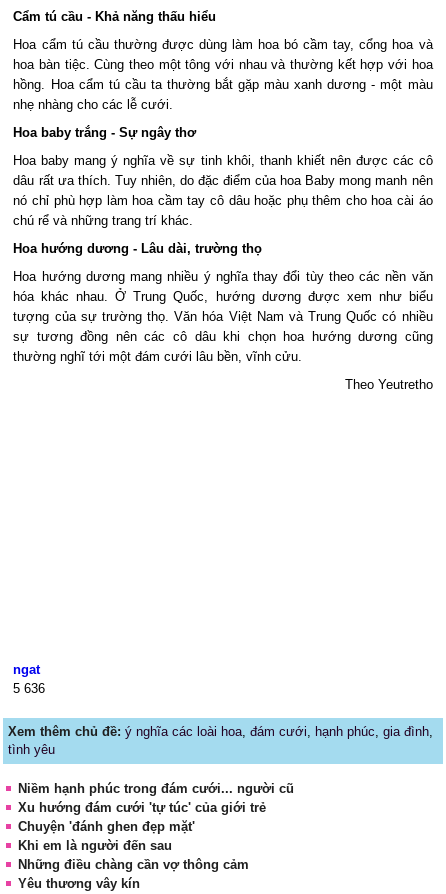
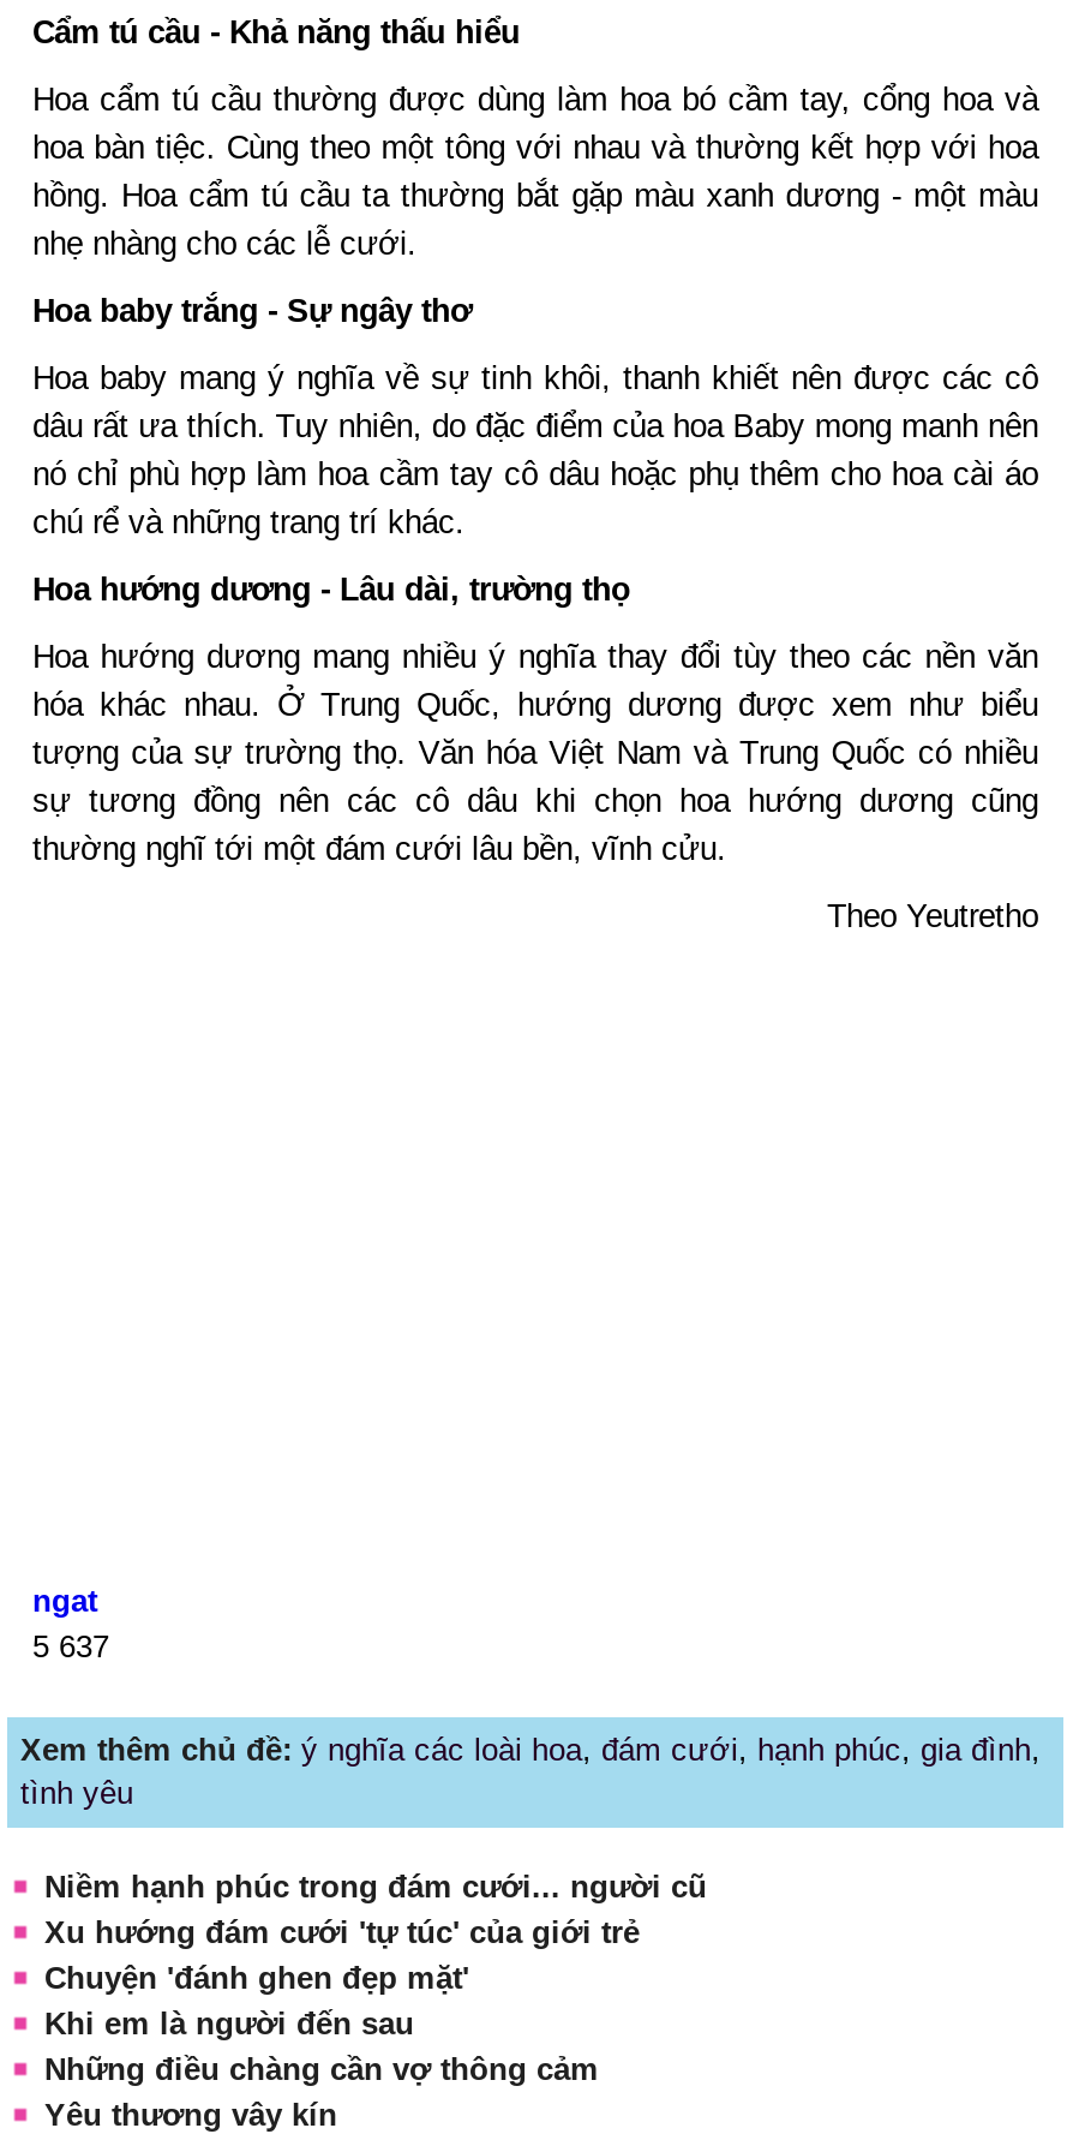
[13,681,45,696] 5 636 -> [32,1628,109,1664] 5 637

